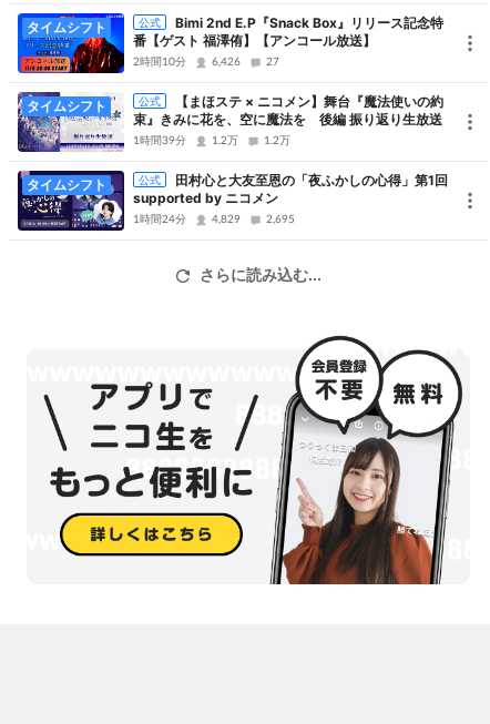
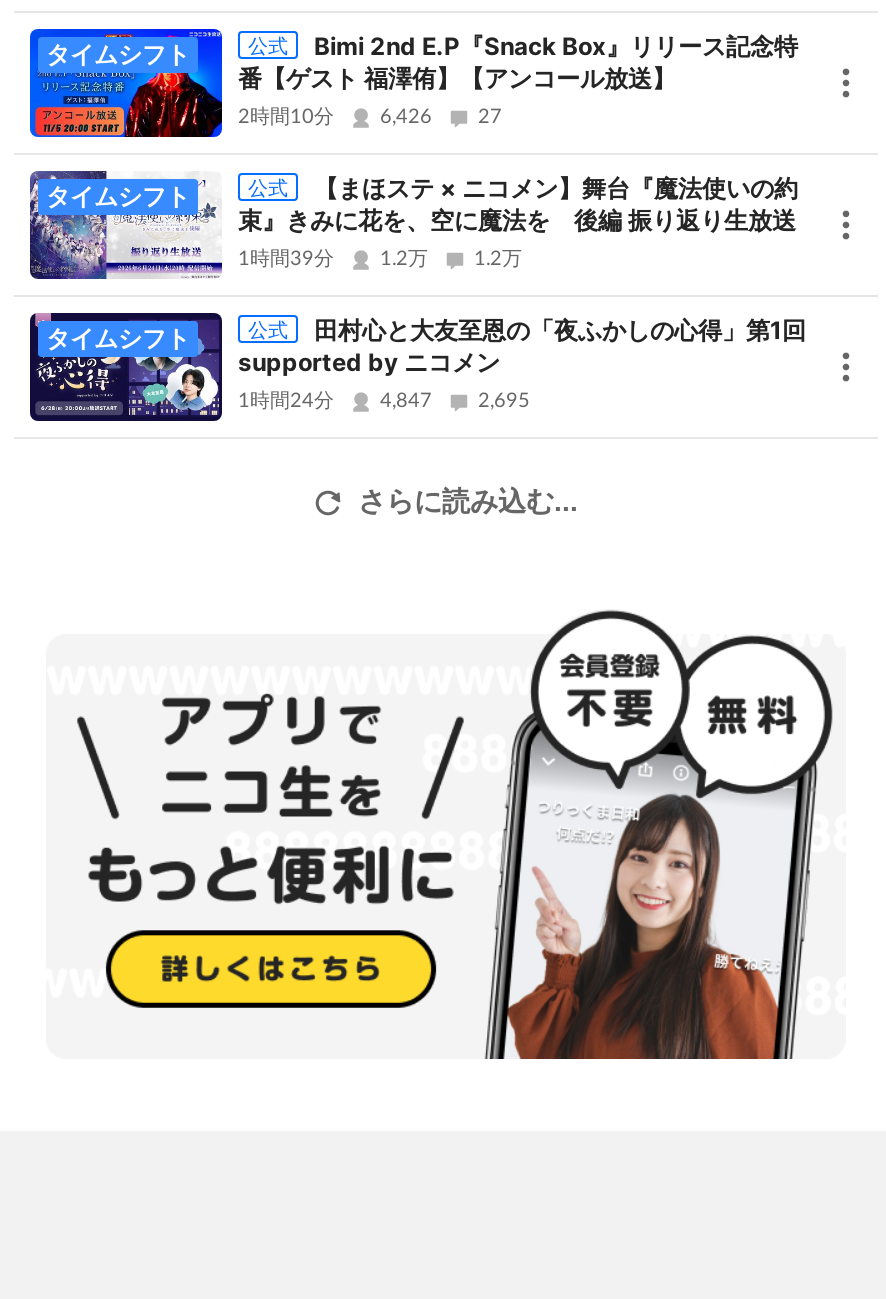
[212,214,241,225] 4,829 -> [380,391,432,411] 4,847

